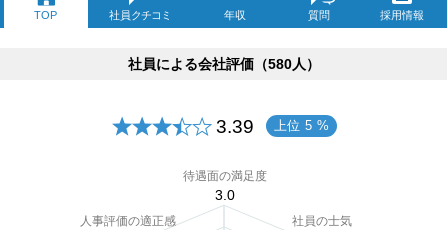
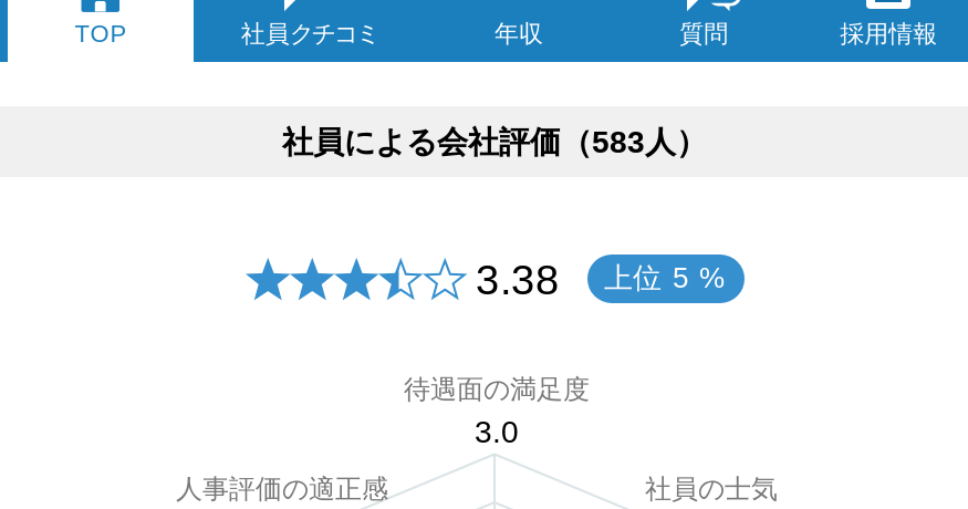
[128,56,320,72] 社員による会社評価（580人） -> [282,124,707,159] 社員による会社評価（583人）
[215,116,328,137] 3.39 上位 5 % -> [476,257,726,303] 3.38 上位 5 %

